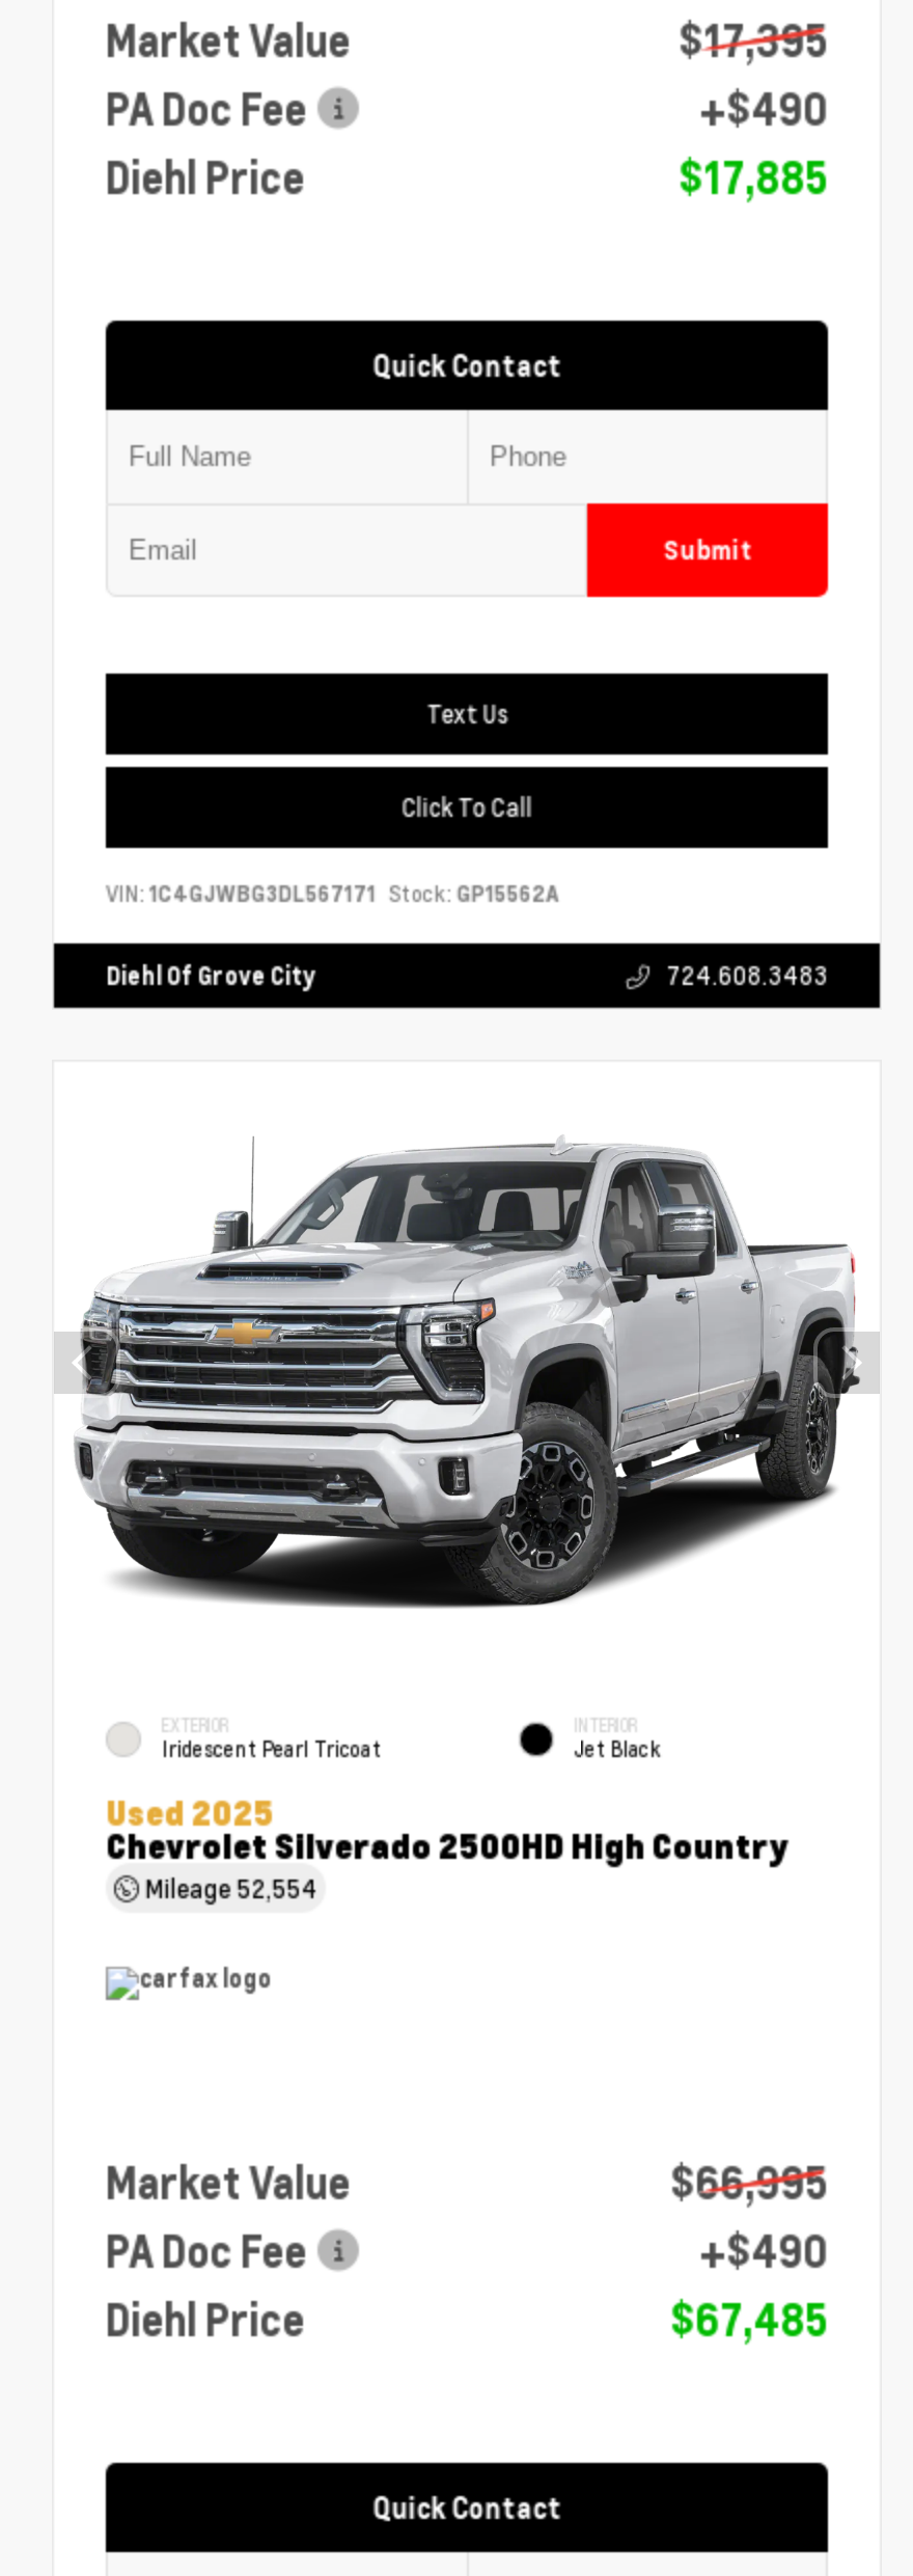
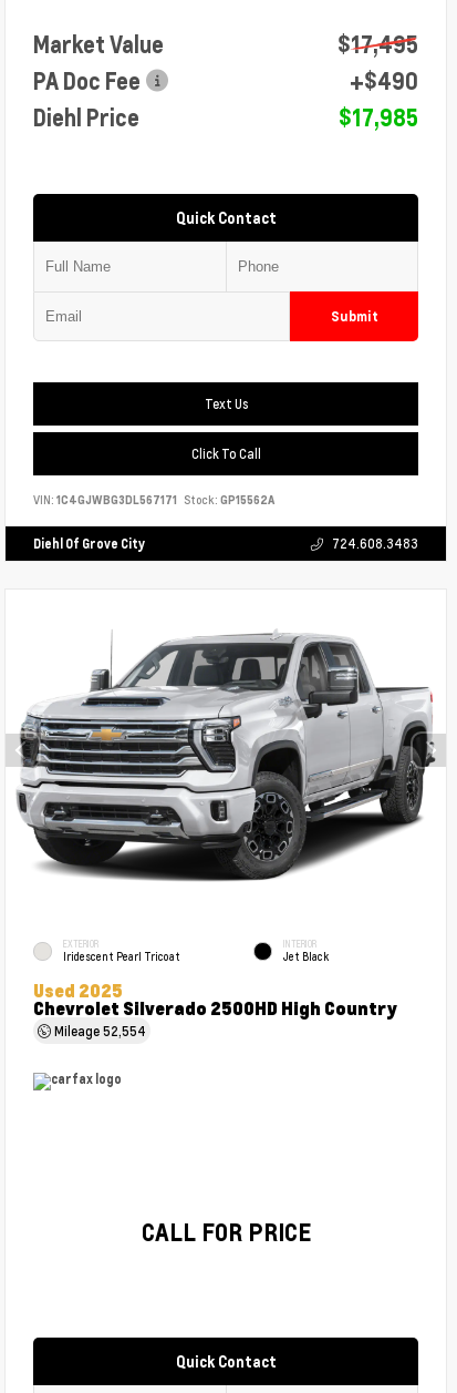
[679,12,828,66] $17,395 -> [337,29,418,58] $17,495
[679,149,828,203] $17,885 -> [339,103,418,131] $17,985
[106,2156,828,2347] Market Value | $66,995 | PA Doc Fee | +$490 | Diehl Price | $67,485 -> [141,1217,310,1246] CALL FOR PRICE

